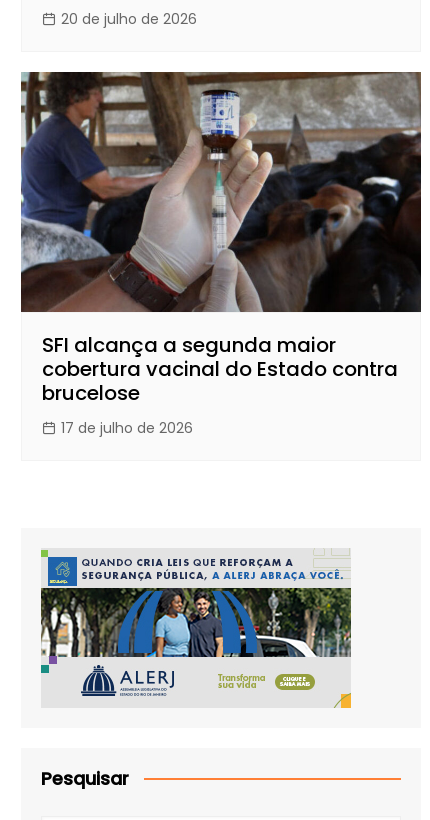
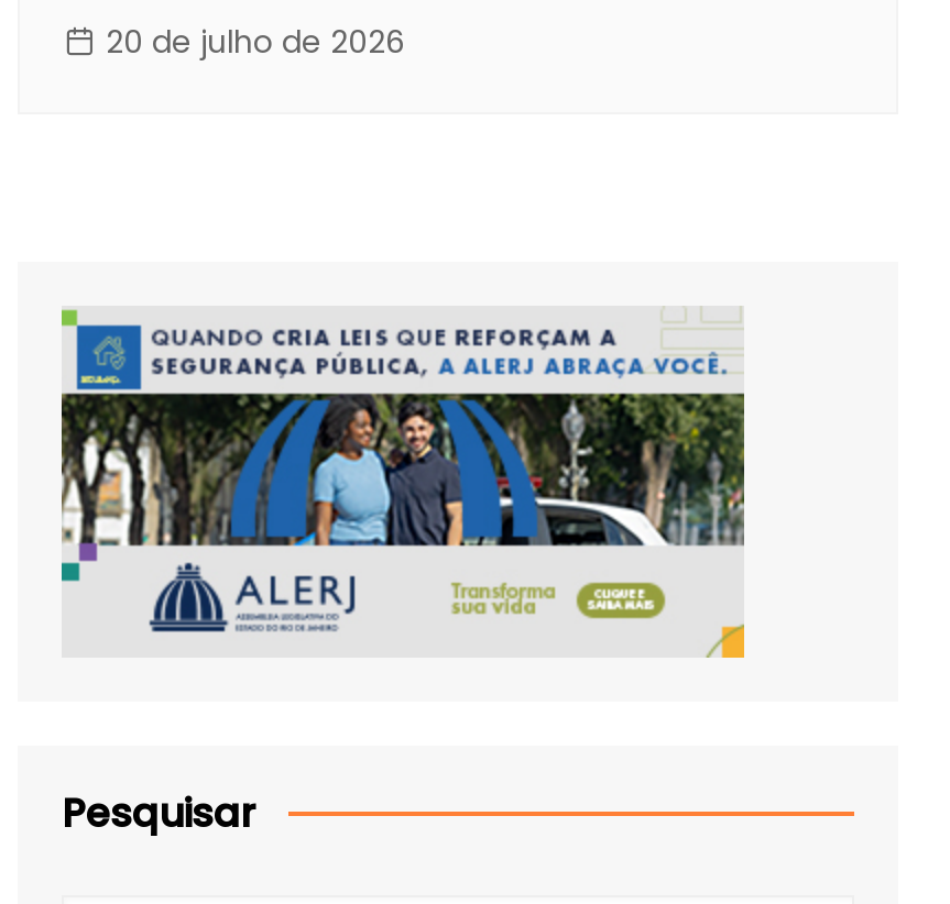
[20,71,422,438] [image] | SFI alcança a segunda maior | cobertura vacinal do Estado contra | brucelose | 17 de julho de 2026 -> none

